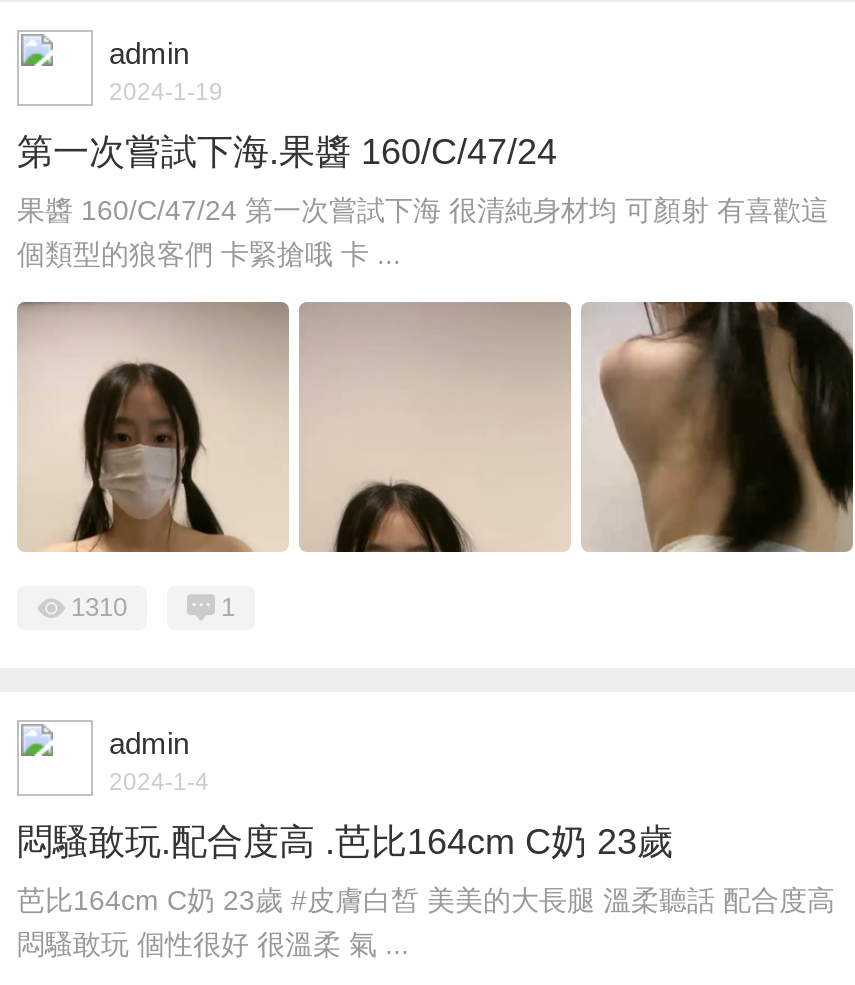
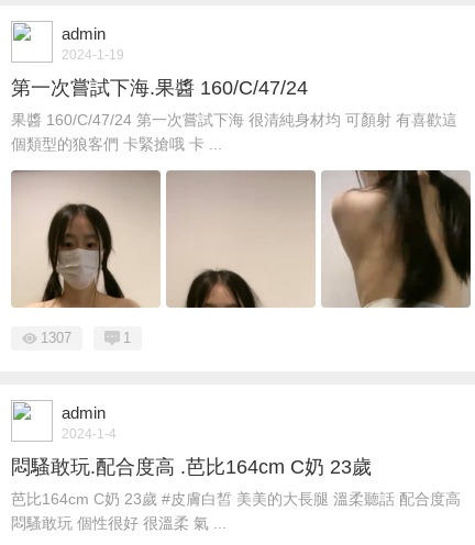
[71,592,127,622] 1310 -> [41,330,71,346] 1307

